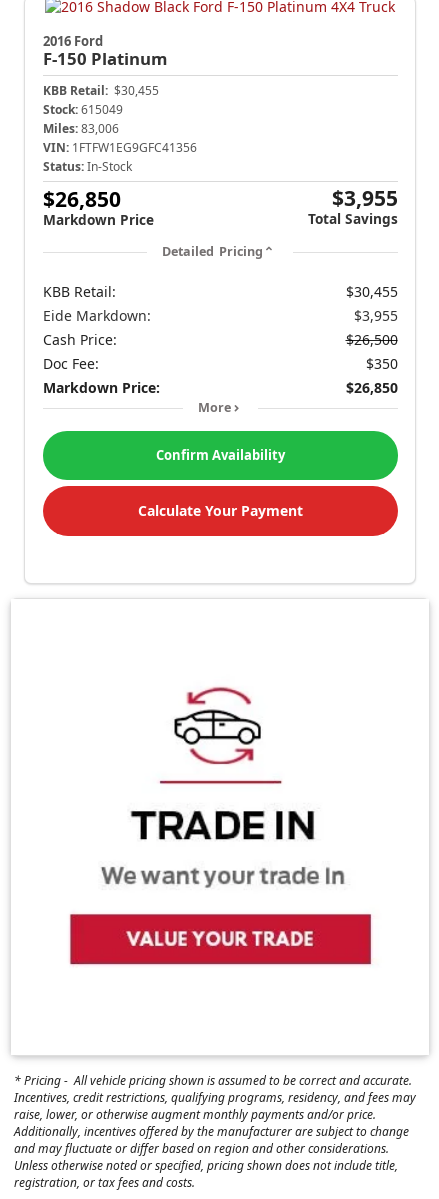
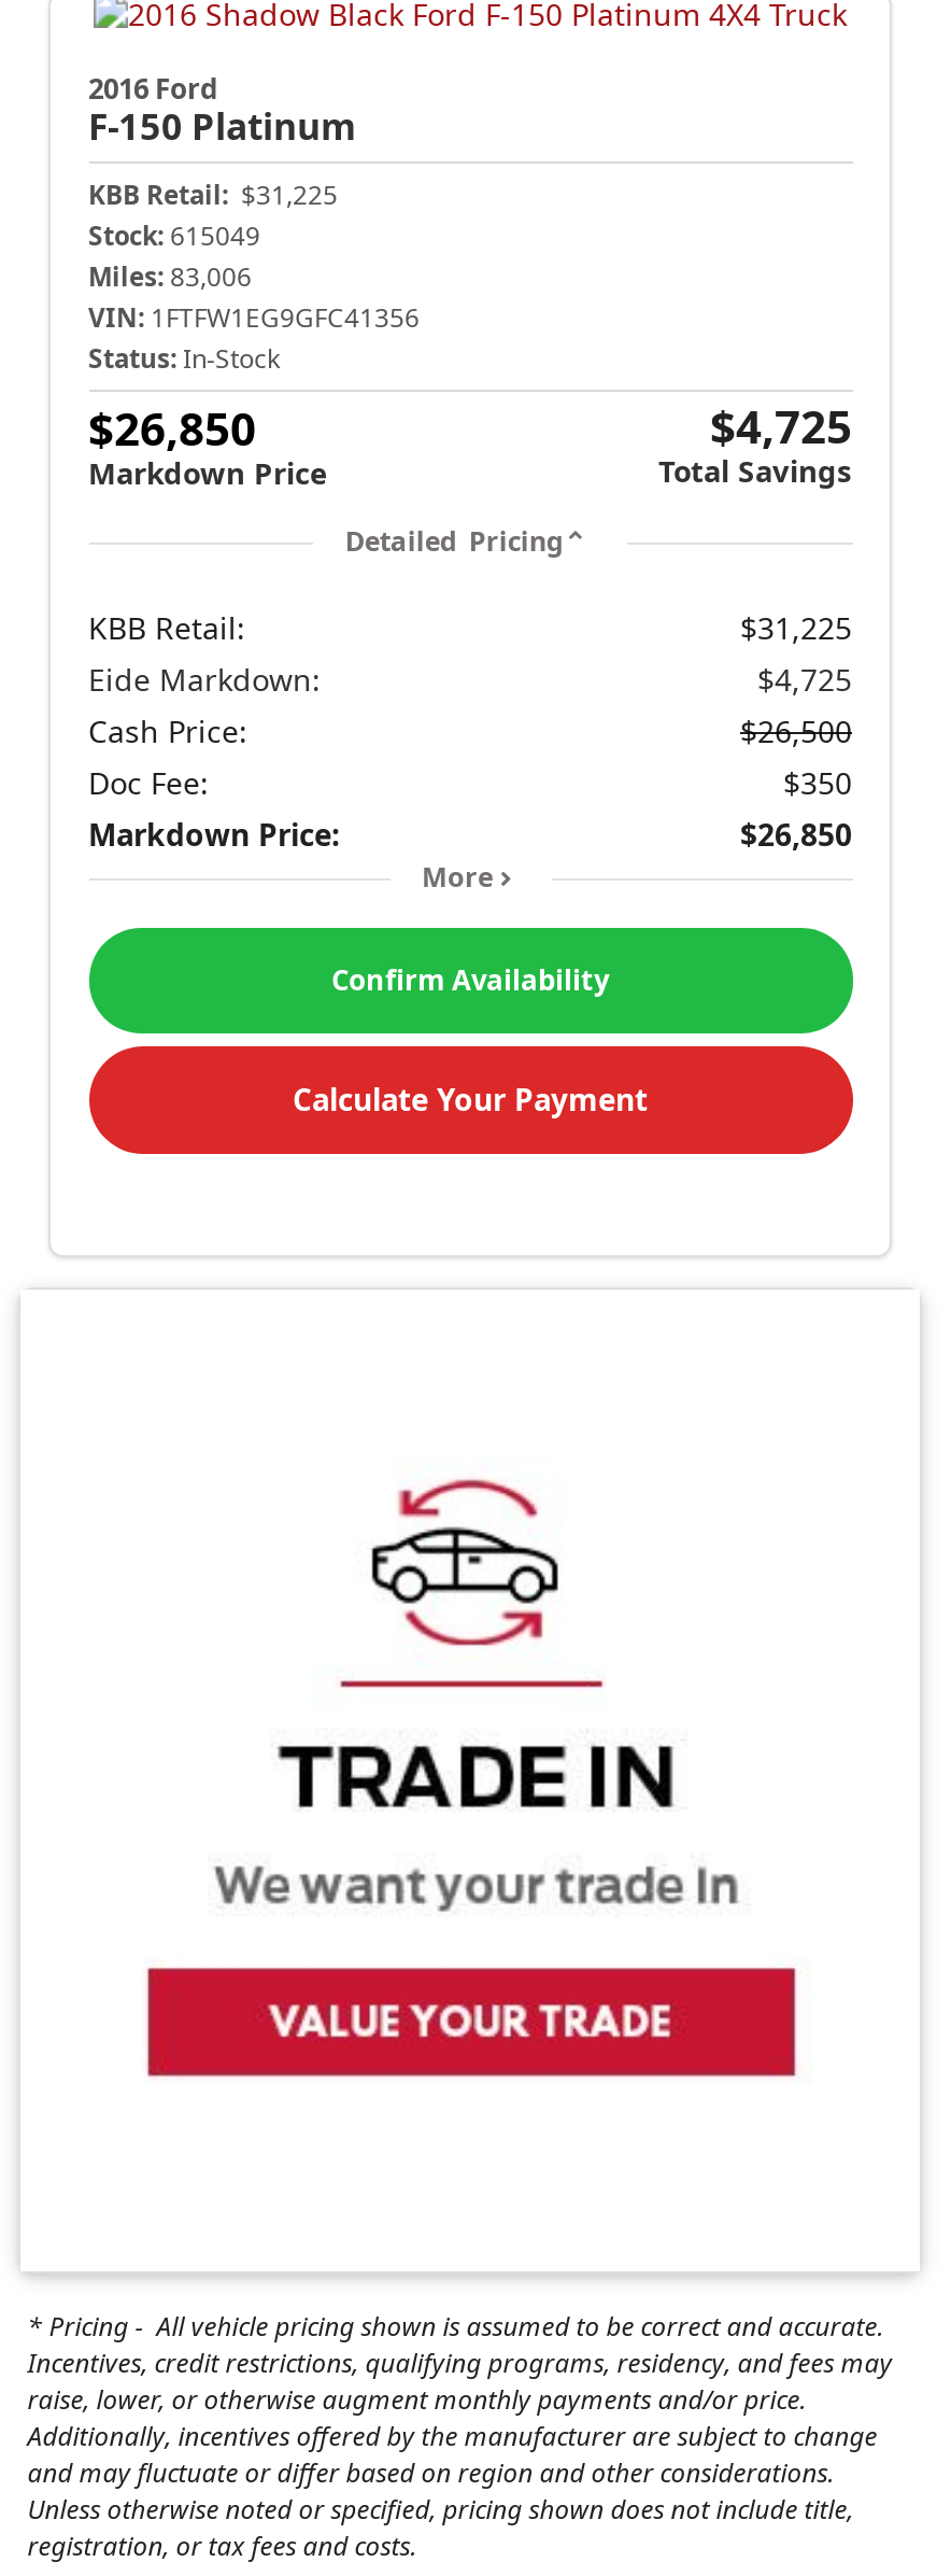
[42,82,158,99] KBB Retail: $30,455 -> [88,176,338,212] KBB Retail: $31,225
[331,184,397,212] $3,955 -> [710,395,852,456] $4,725
[345,282,397,301] $30,455 -> [740,606,852,647] $31,225
[353,306,397,325] $3,955 -> [757,658,852,699] $4,725

